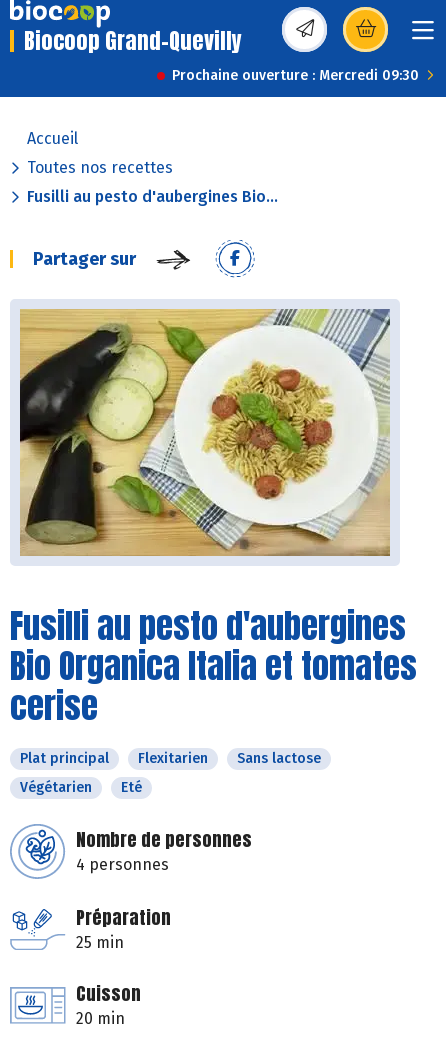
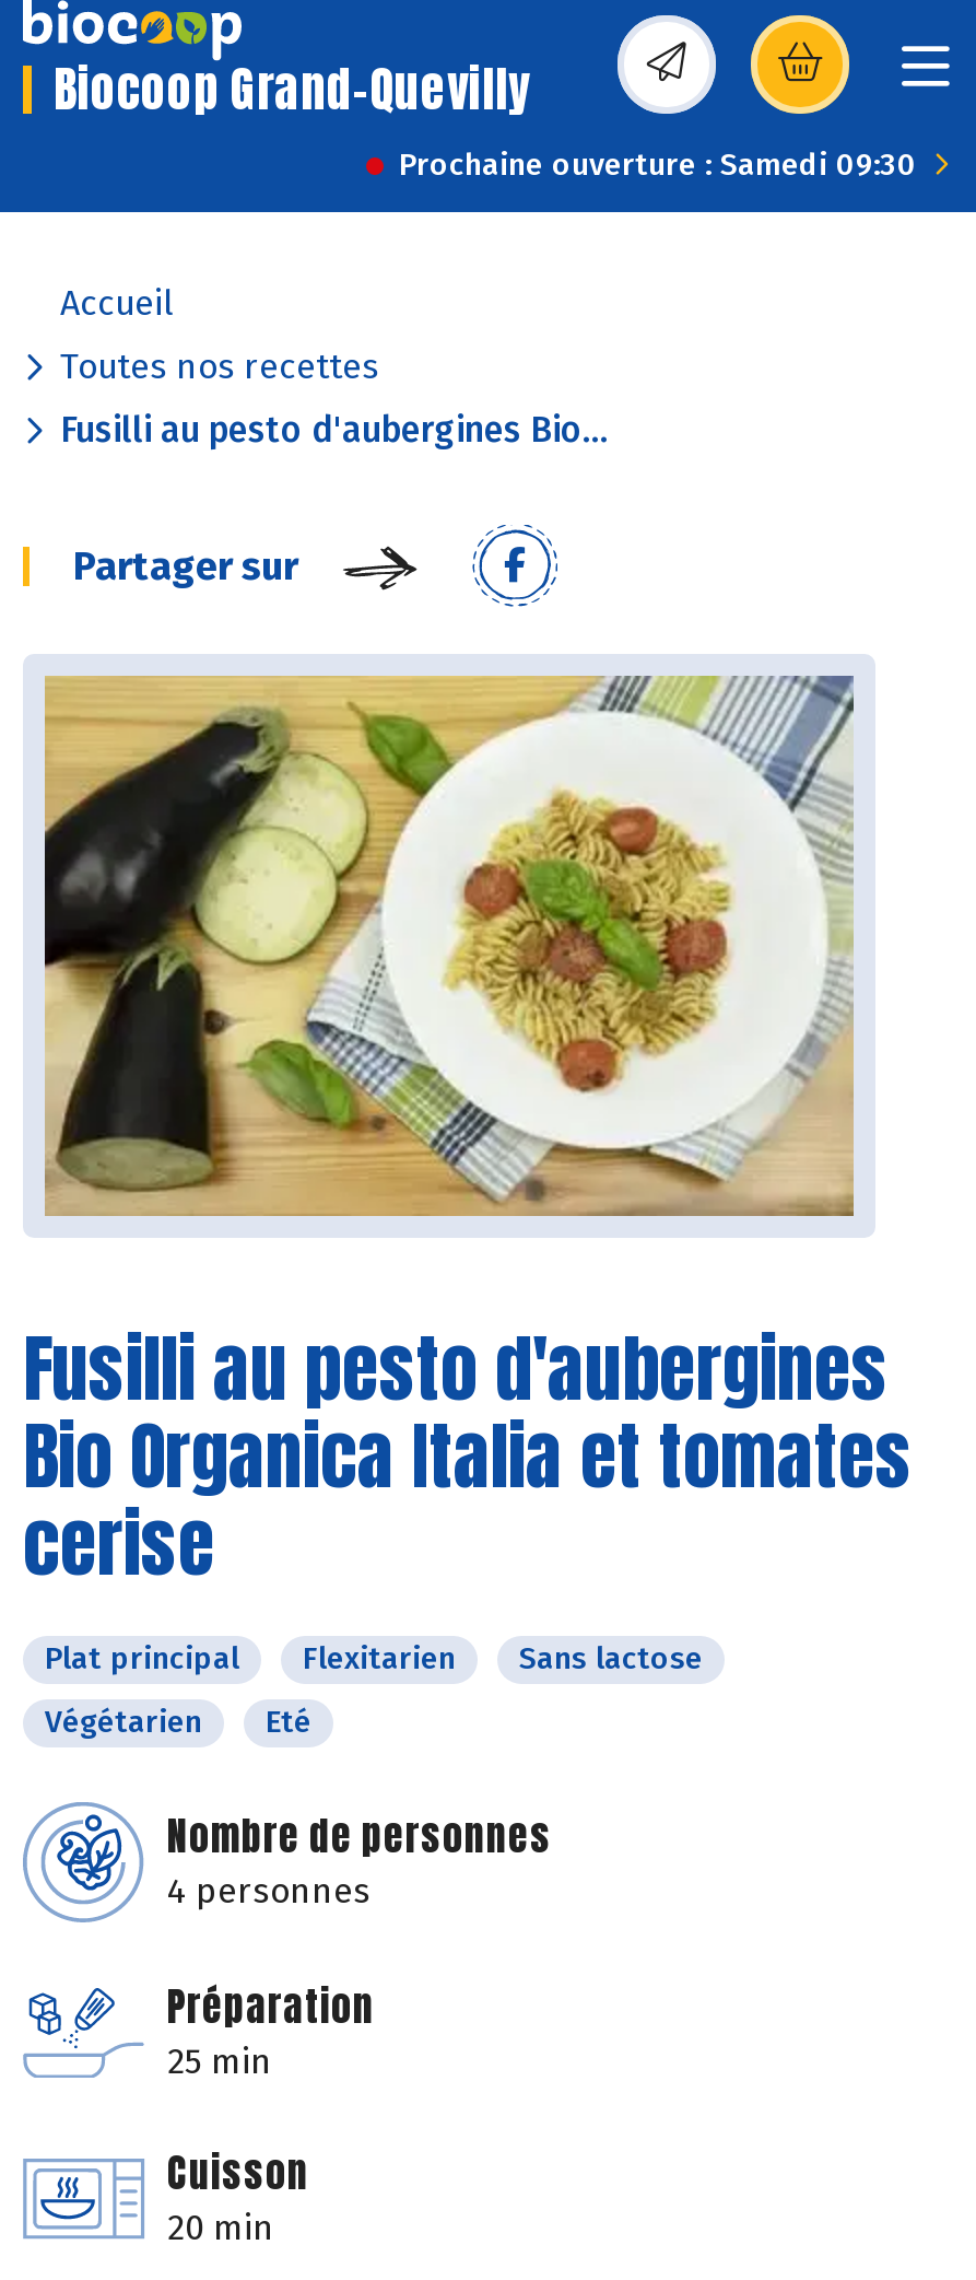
[172,67,419,84] Prochaine ouverture : Mercredi 09:30 -> [399,147,917,184] Prochaine ouverture : Samedi 09:30

